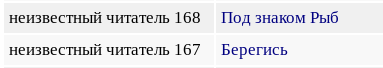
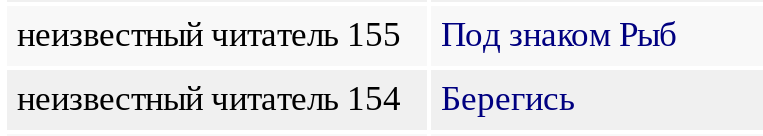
[9,8,209,27] неизвестный читатель 168 -> [17,16,417,54] неизвестный читатель 155
[9,40,209,59] неизвестный читатель 167 -> [17,80,417,118] неизвестный читатель 154

